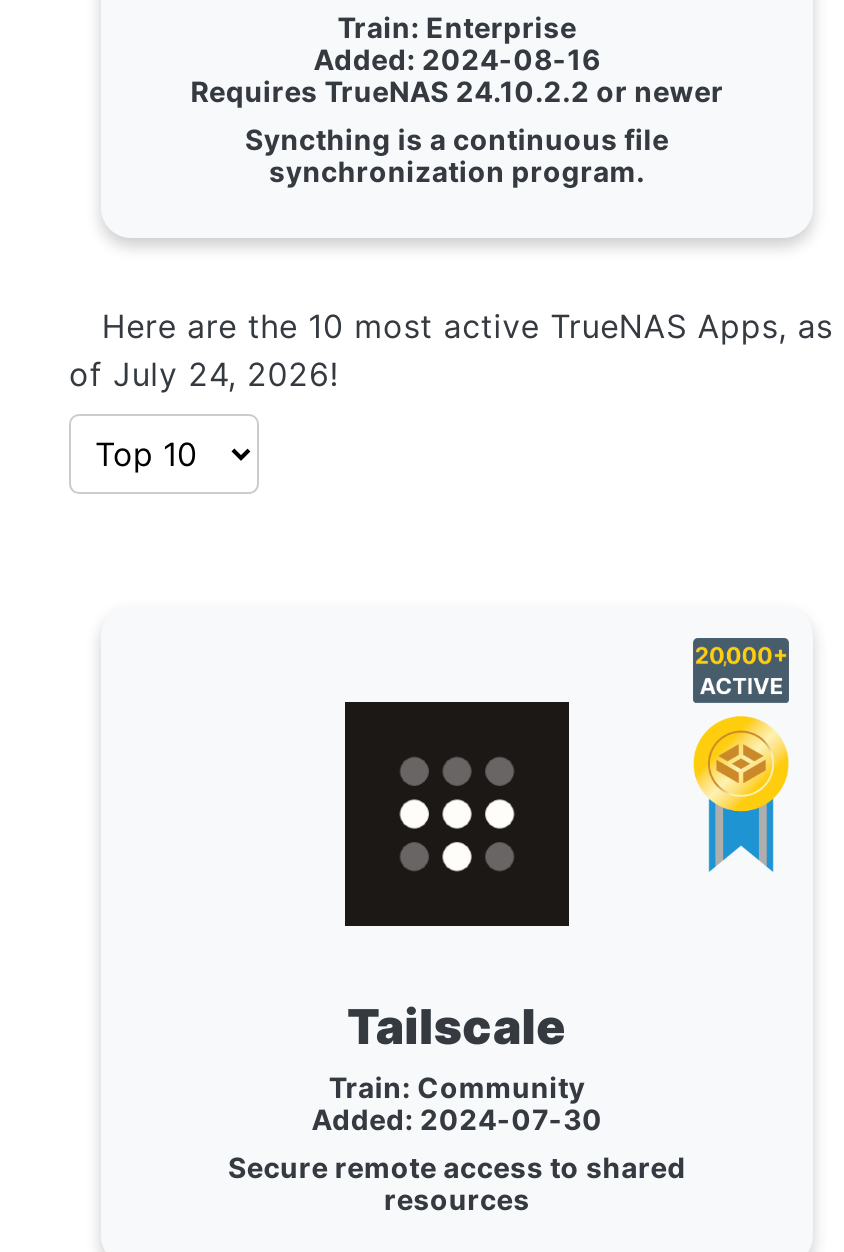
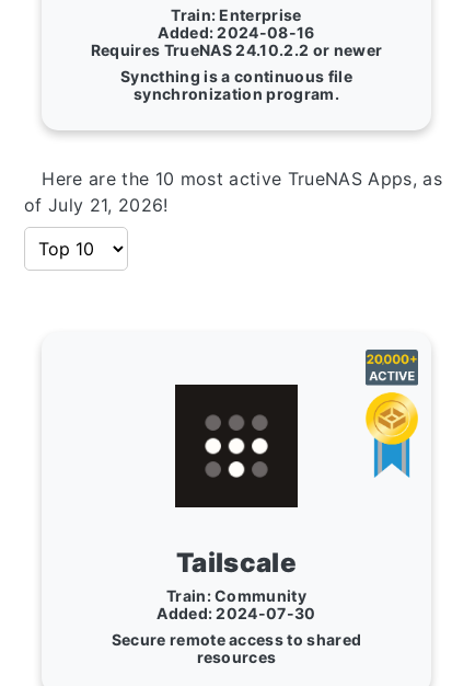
[69,353,338,393] of July 24, 2026! -> [24,194,168,215] of July 21, 2026!

